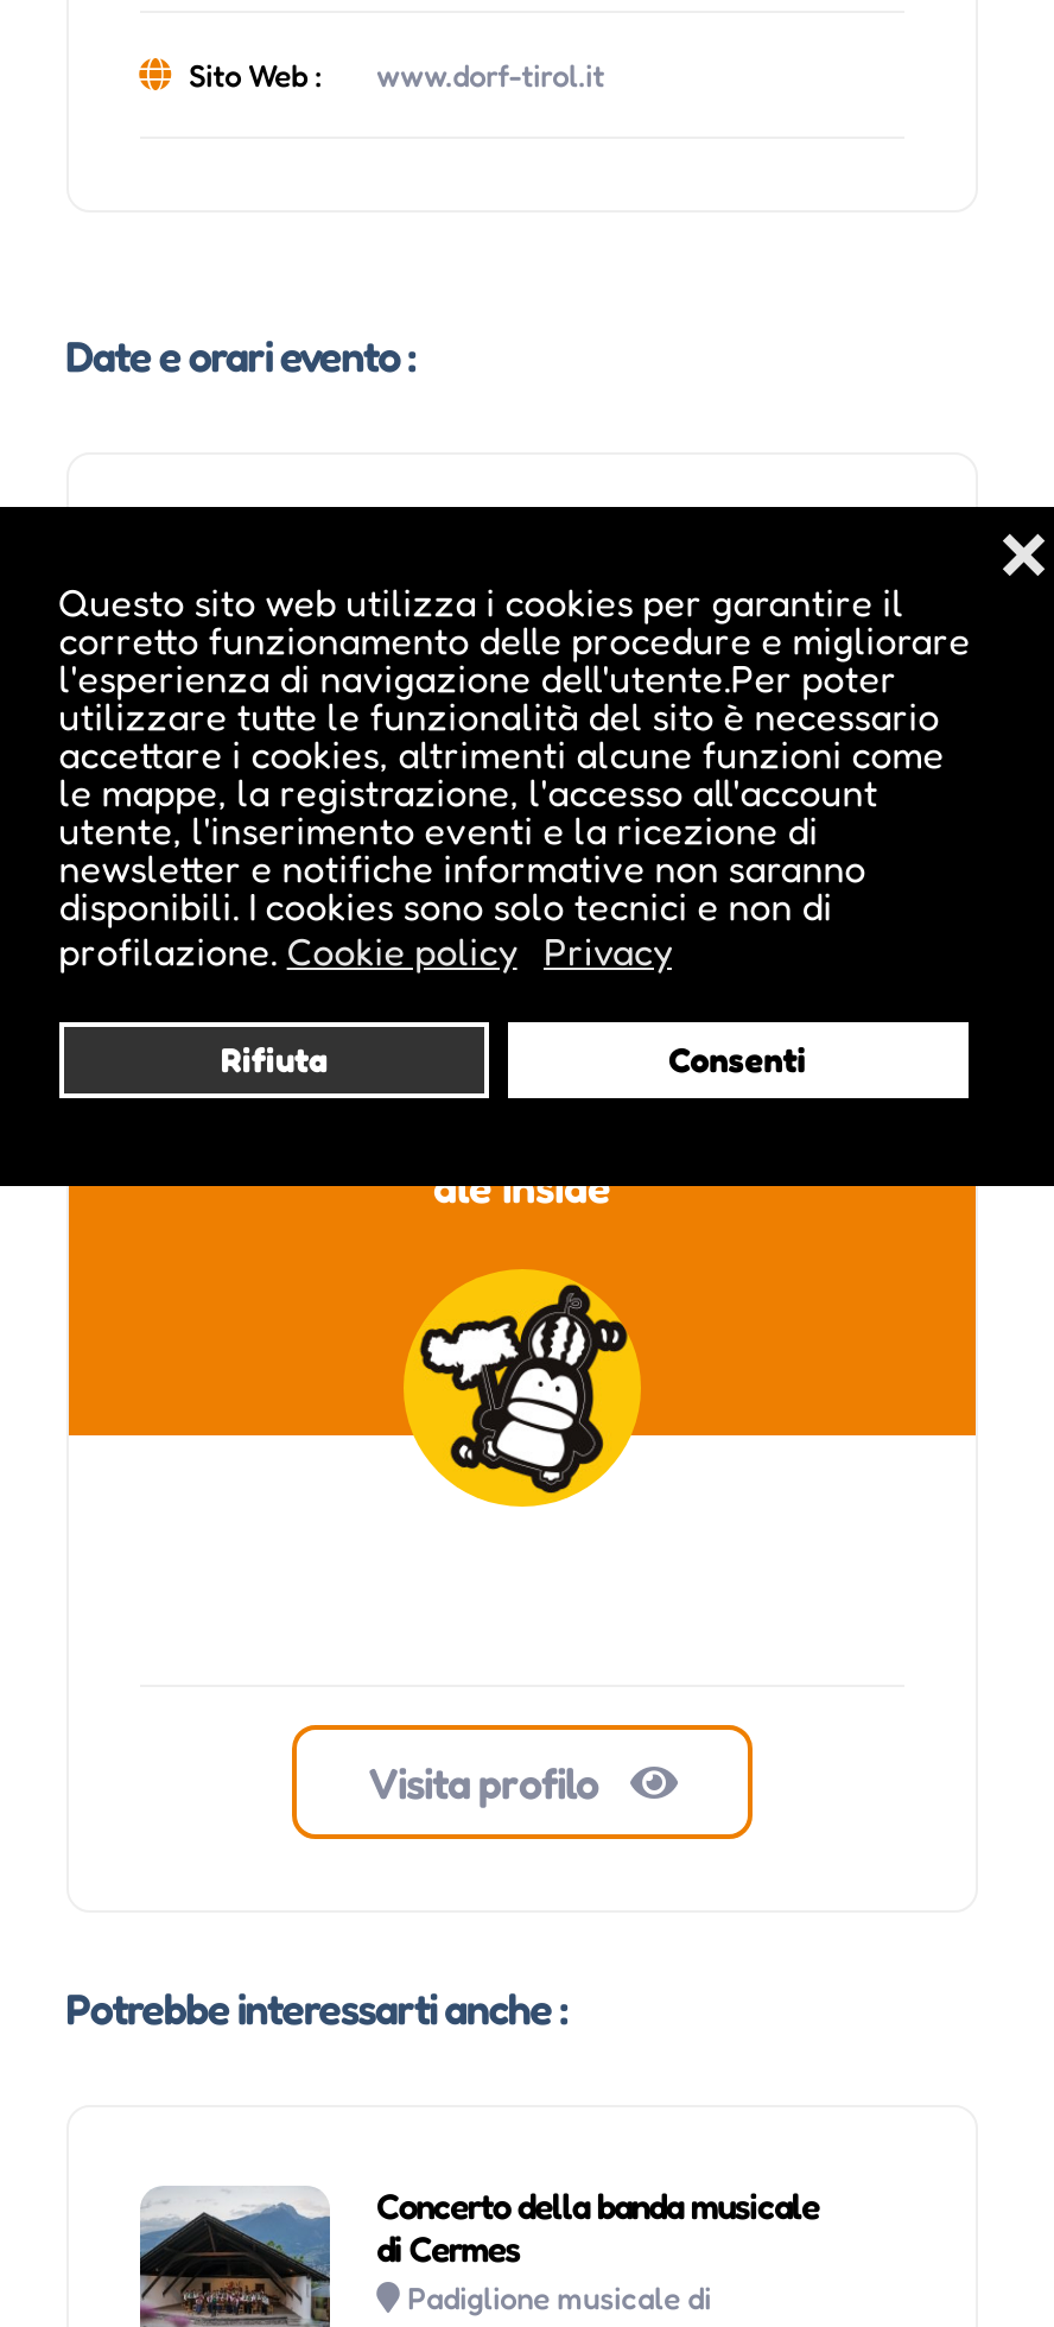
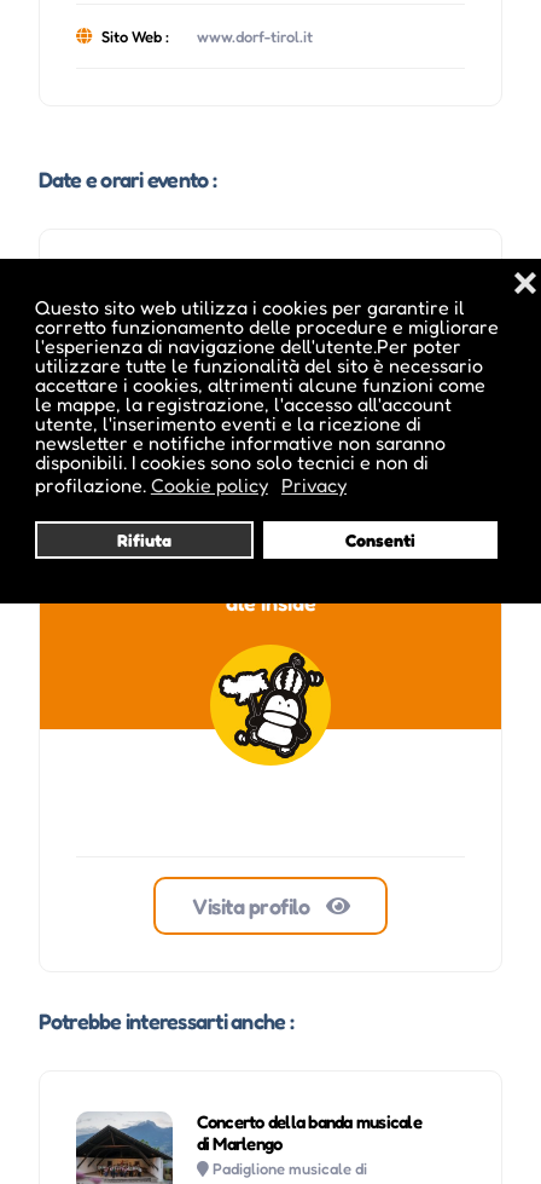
[376,2226,520,2271] di Cermes -> [196,1132,282,1155] di Marlengo

